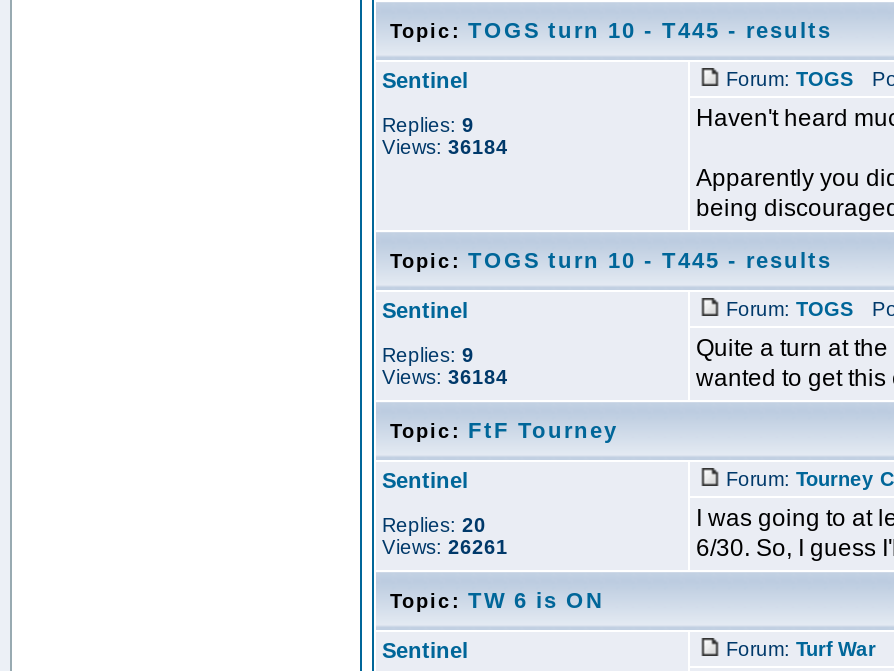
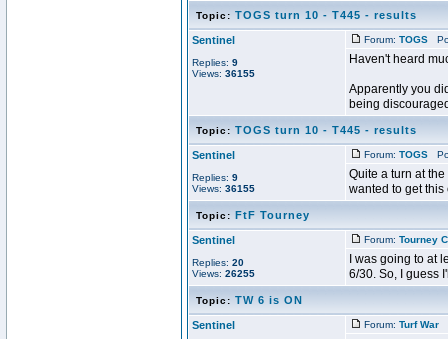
[382,136,508,158] Views: 36184 -> [192,68,255,79] Views: 36155
[382,366,508,388] Views: 36184 -> [192,183,255,194] Views: 36155
[382,536,508,558] Views: 26261 -> [192,268,255,279] Views: 26255

